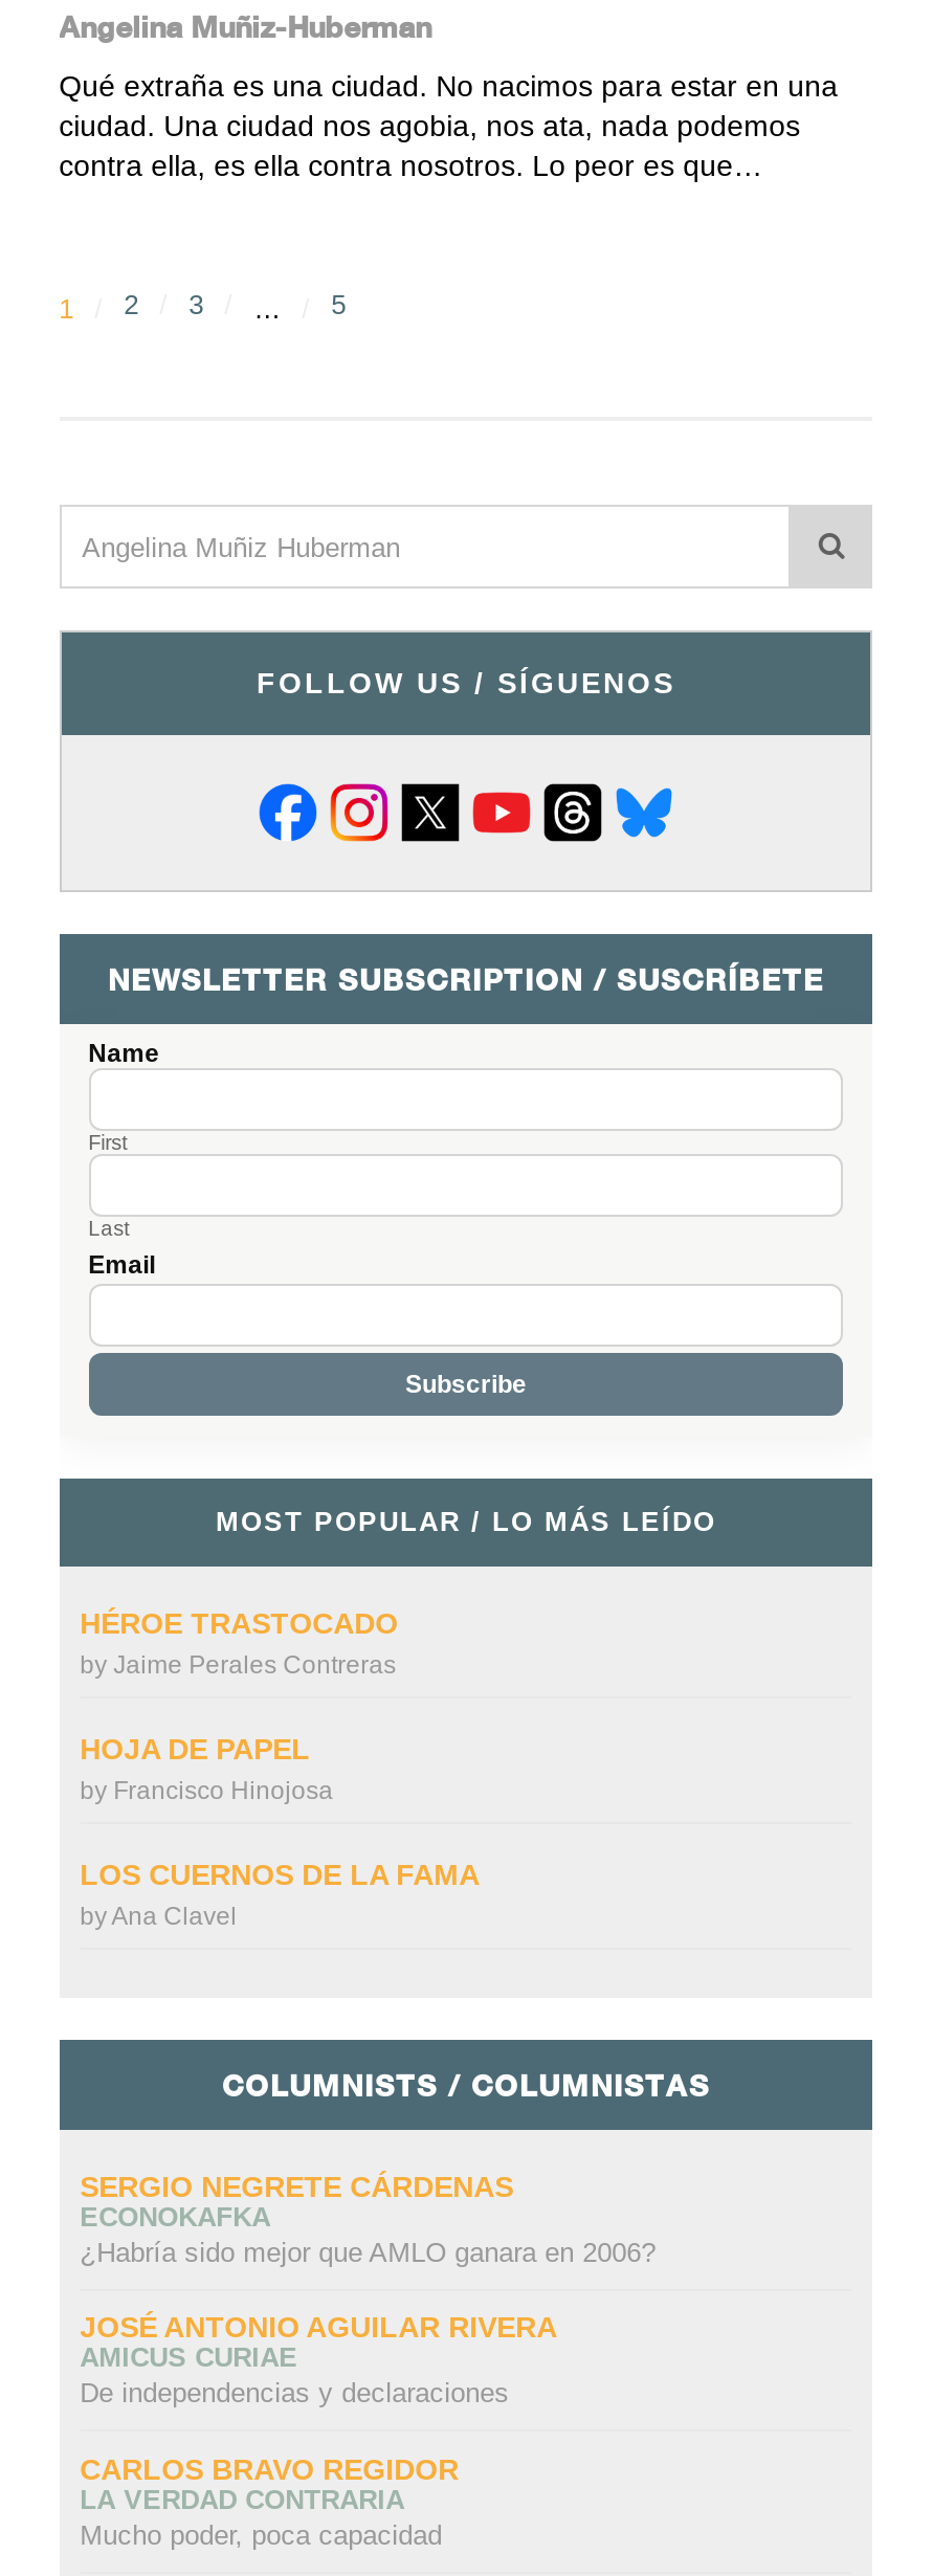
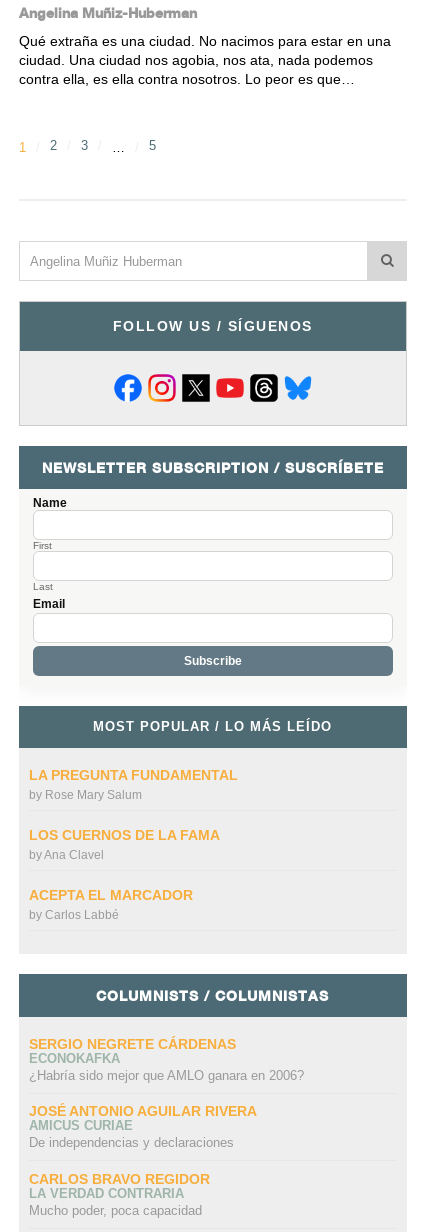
[80,1607,398,1806] HÉROE TRASTOCADO | by Jaime Perales Contreras | HOJA DE PAPEL | by Francisco Hinojosa -> [29,767,238,802] LA PREGUNTA FUNDAMENTAL | by Rose Mary Salum
moved [80,1858,480,1931] -> [29,827,220,862]: LOS CUERNOS DE LA FAMA | byAna Clavel
none -> [29,887,193,922] ACEPTA EL MARCADOR | by Carlos Labbé

